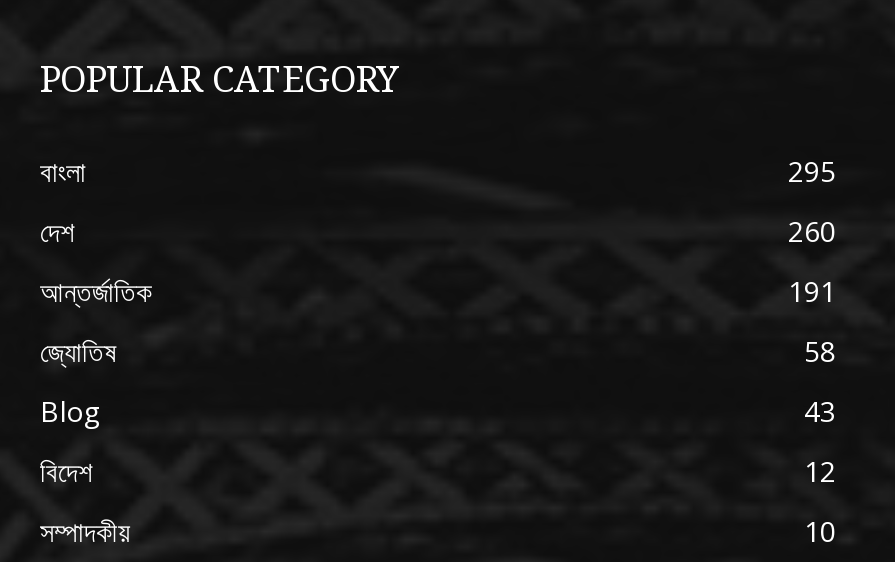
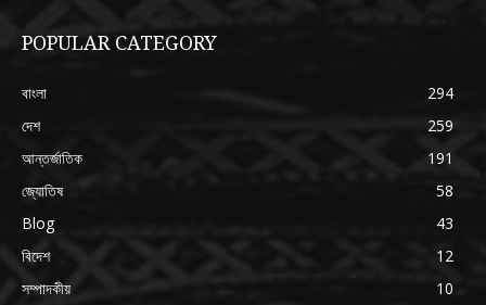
[788,153,836,191] 295 -> [427,83,453,104] 294
[788,213,836,251] 260 -> [427,116,453,136] 259

